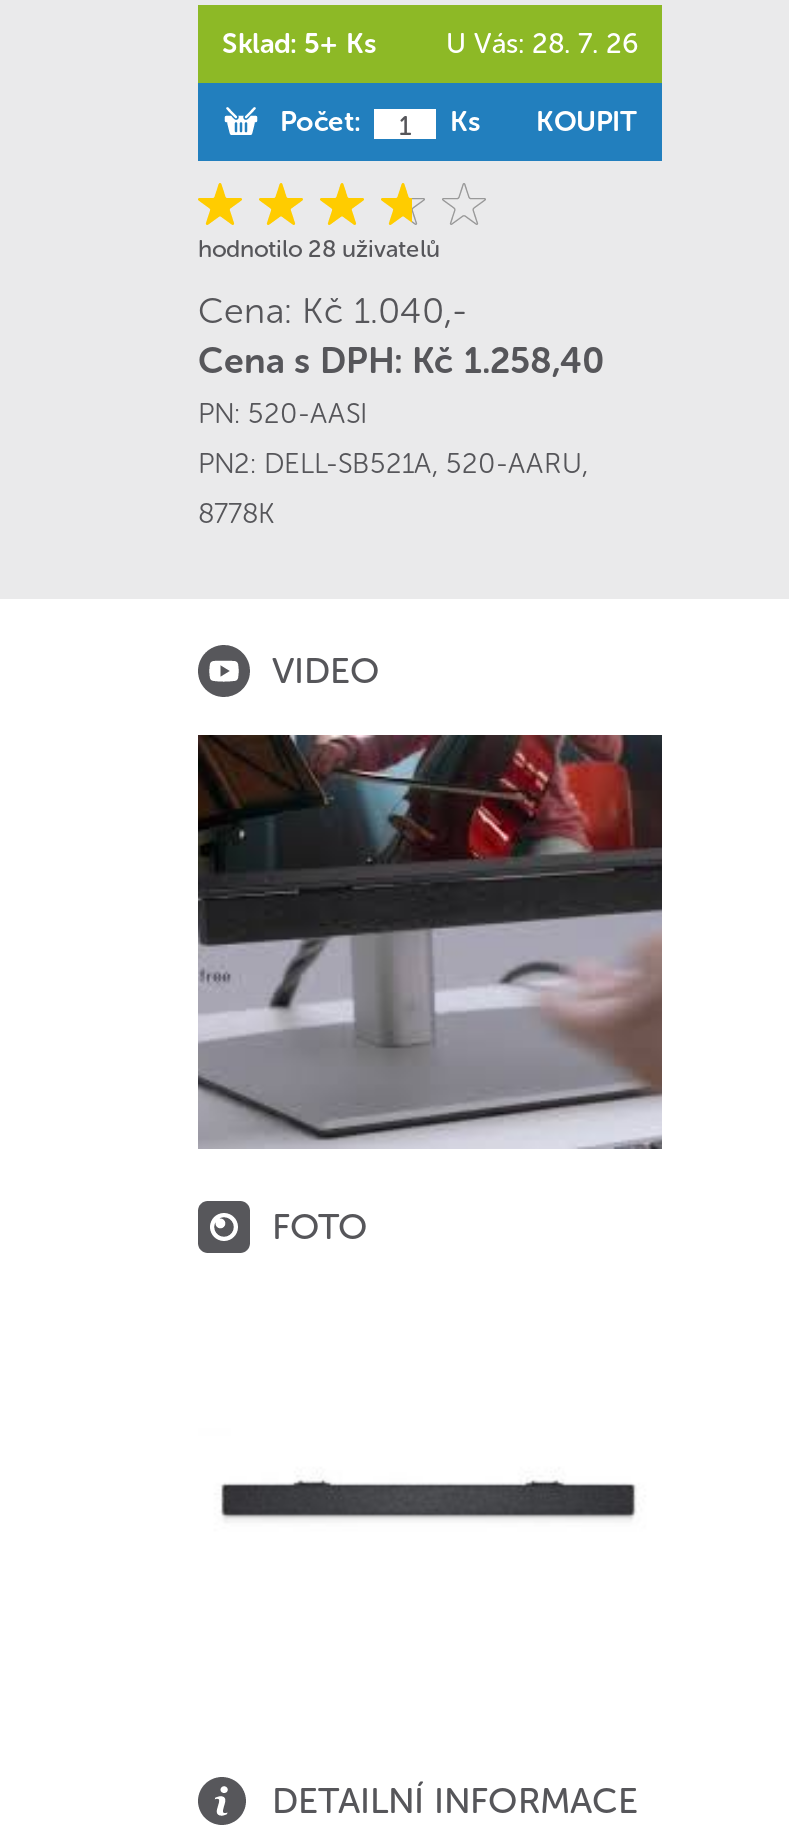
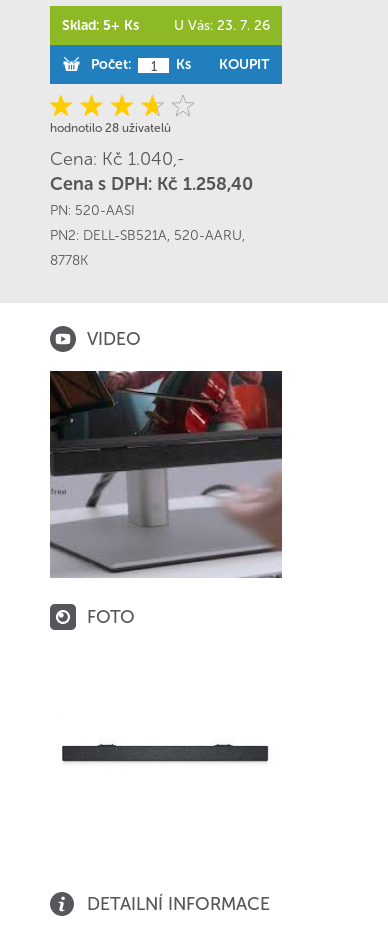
[446,27,638,61] U Vás: 28. 7. 26 -> [174,17,270,34] U Vás: 23. 7. 26

